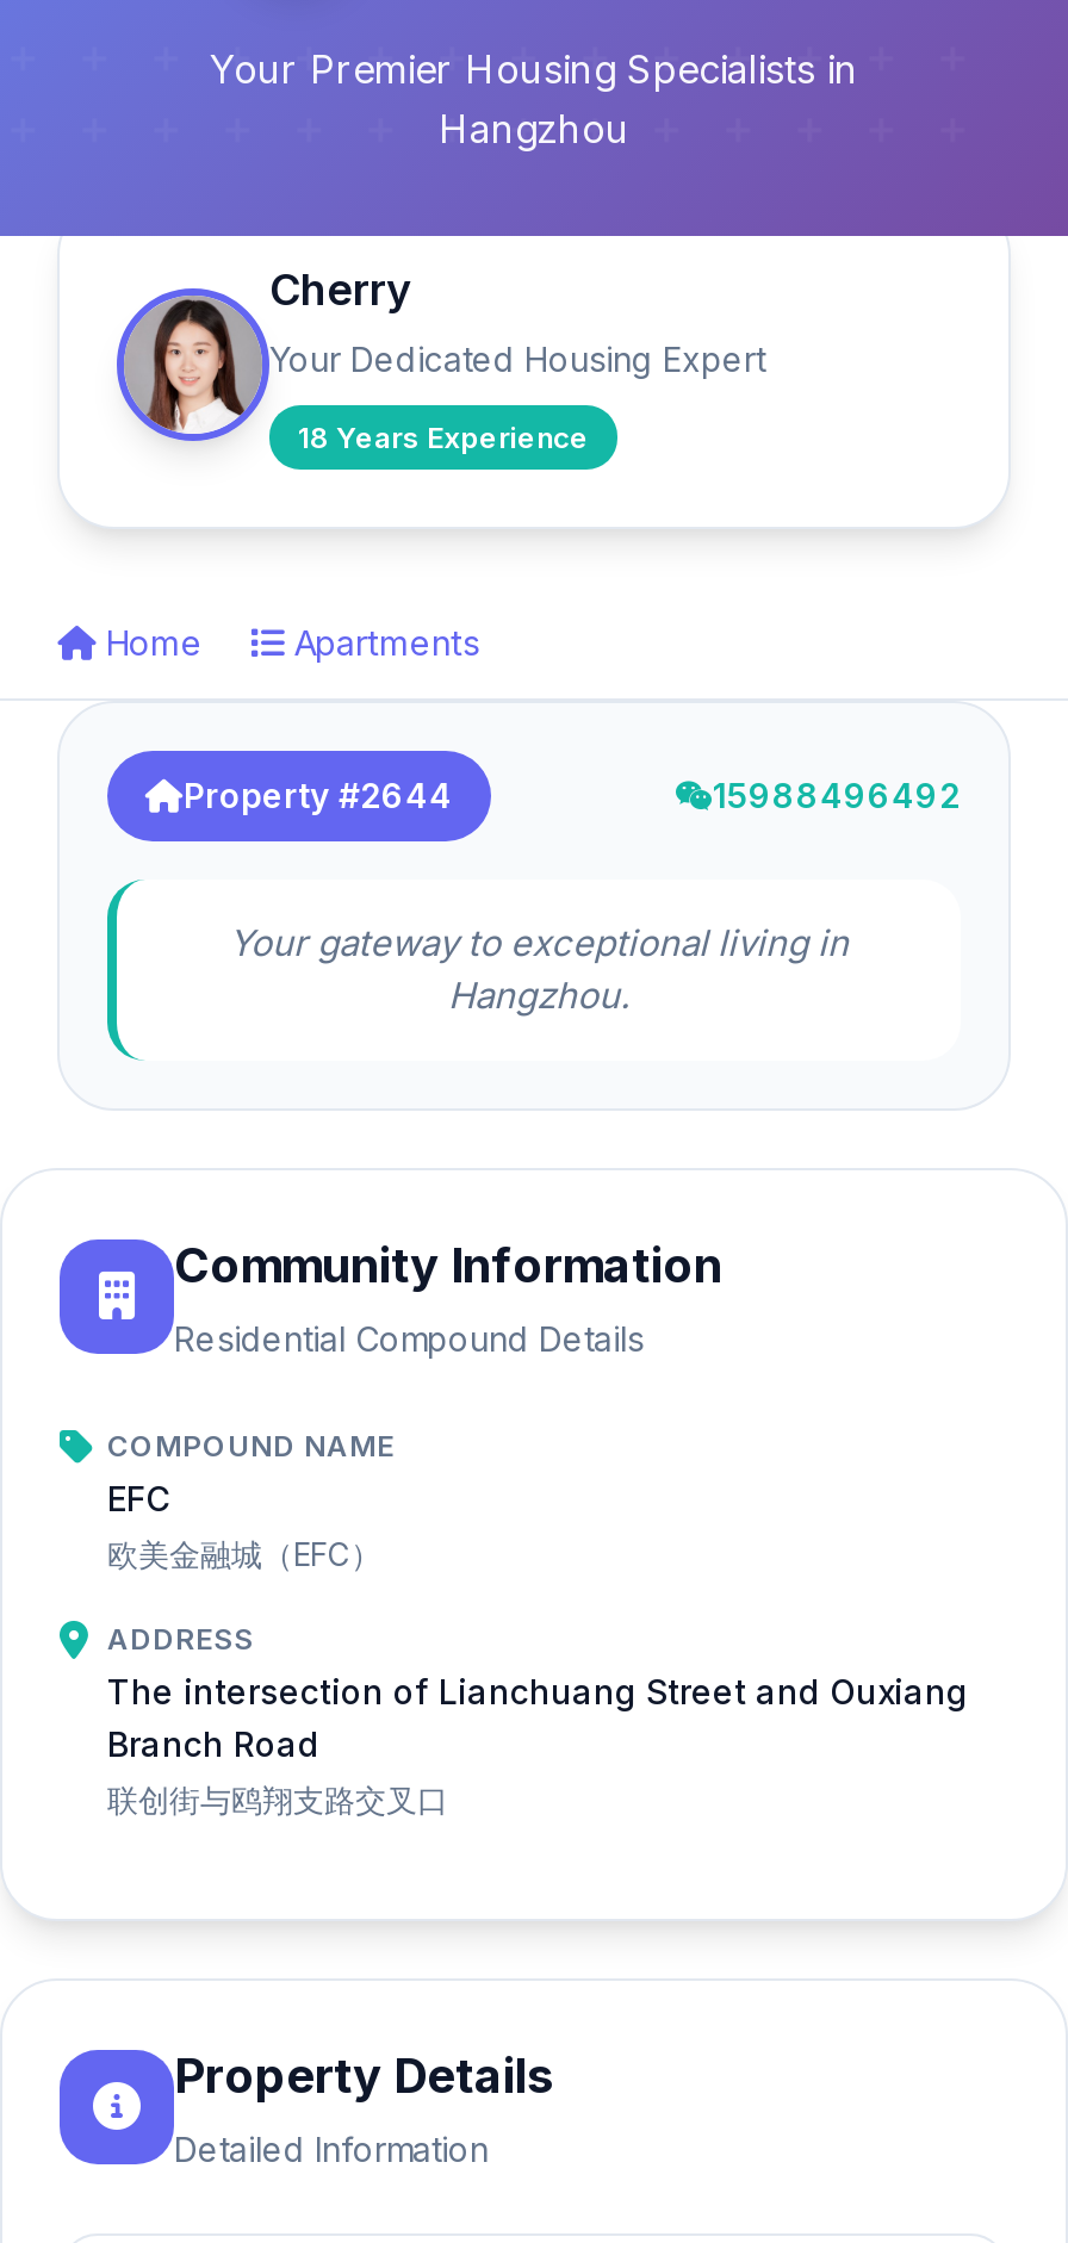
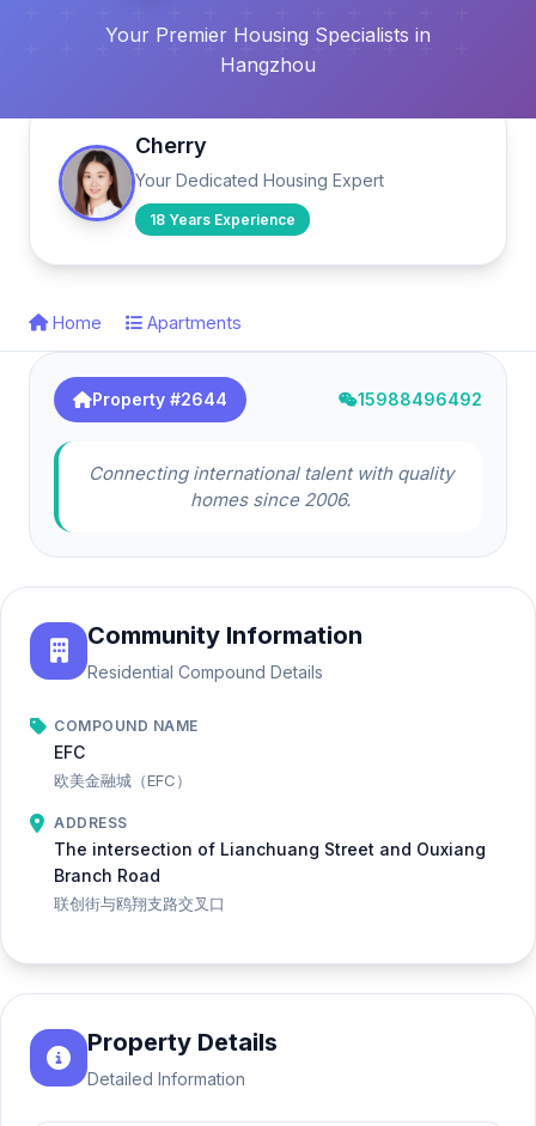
[229,920,849,1018] Your gateway to exceptional living in | Hangzhou. -> [88,462,453,511] Connecting international talent with quality | homes since 2006.

